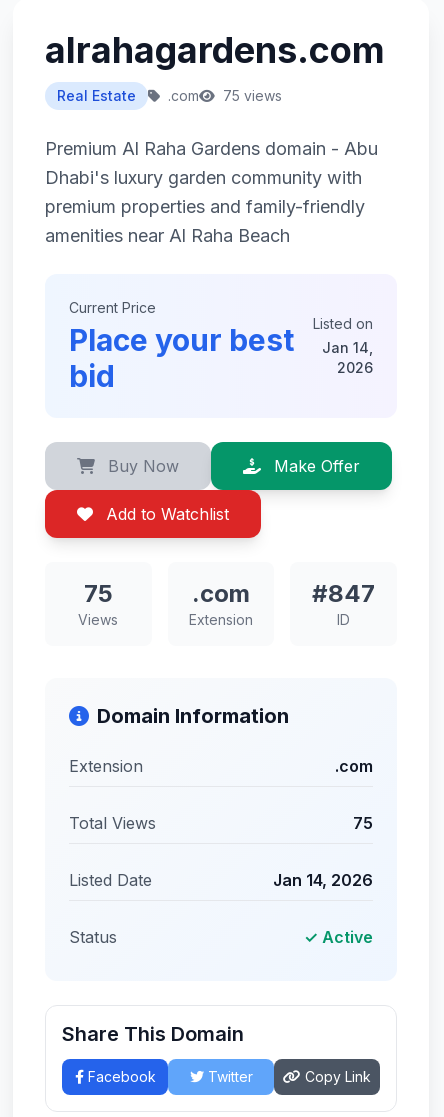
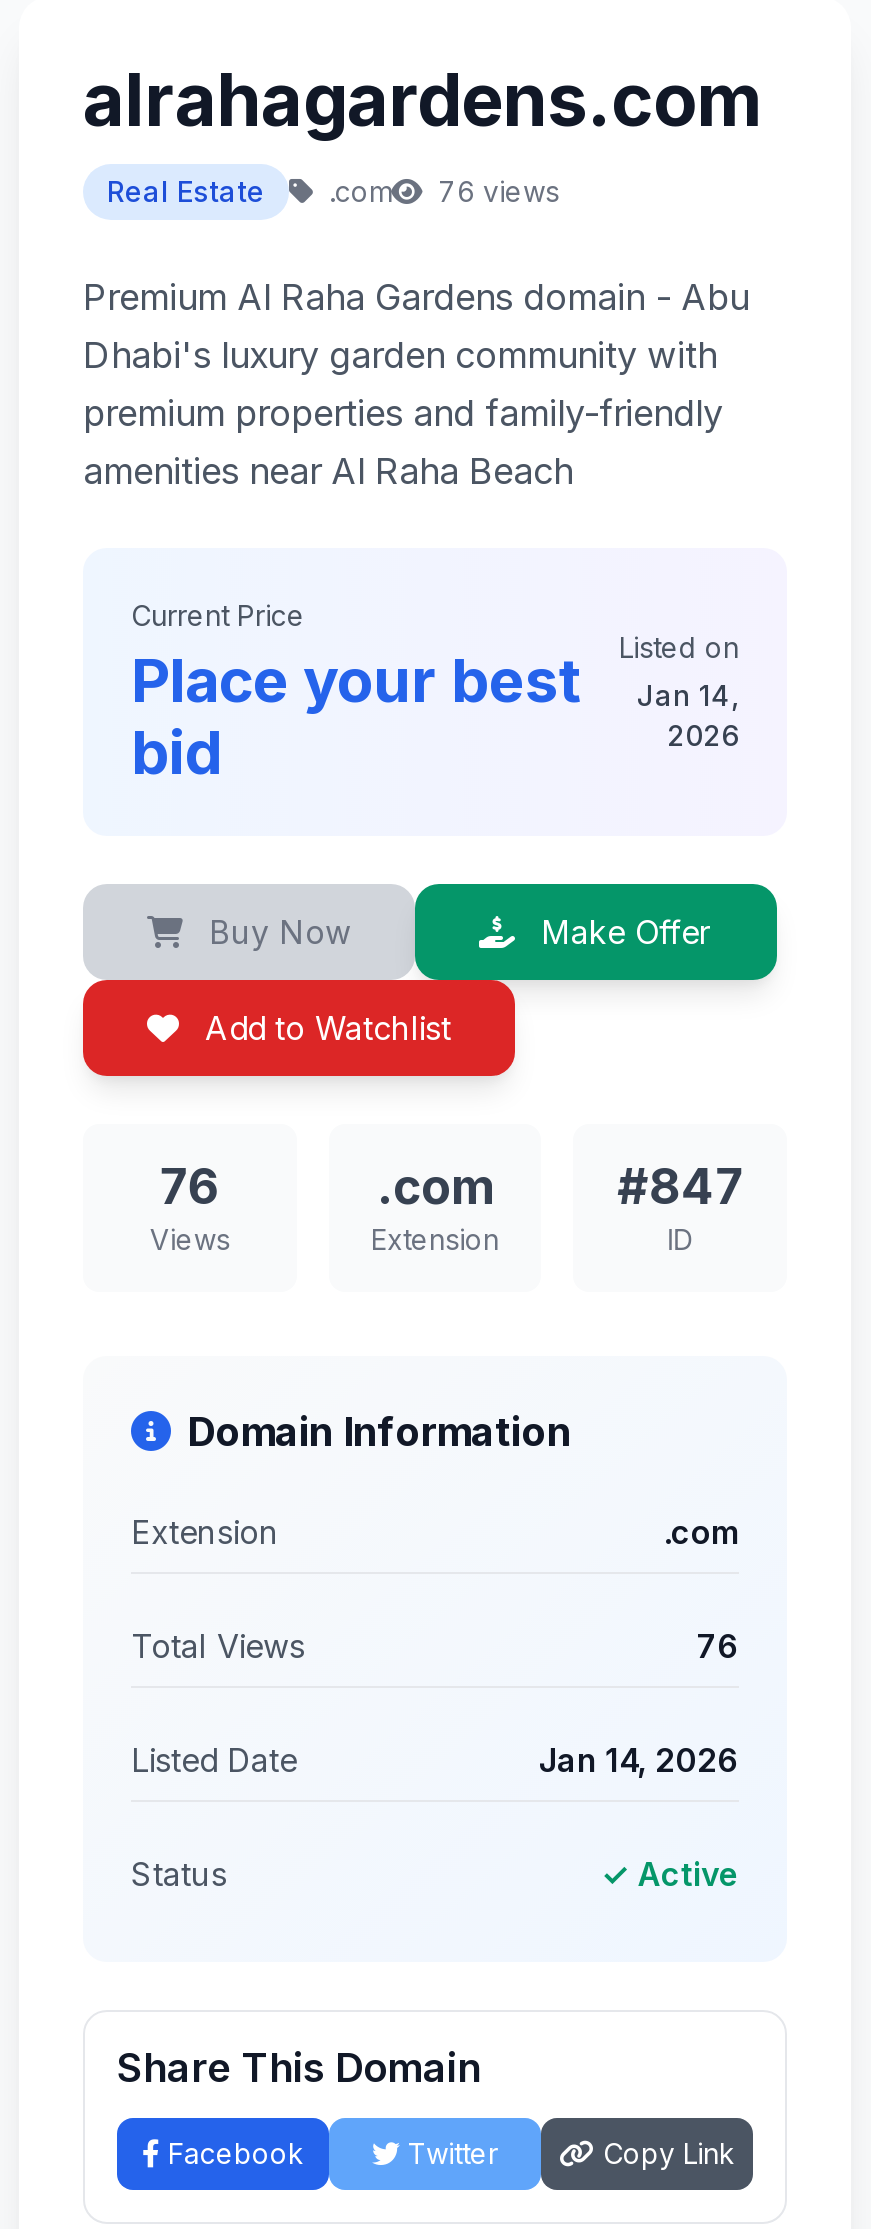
[57,87,282,104] Real Estate .com 75 views -> [107,174,559,208] Real Estate .com 76 views
[84,579,113,608] 75 -> [160,1158,220,1216] 76
[353,813,373,833] 75 -> [697,1626,739,1666] 76

